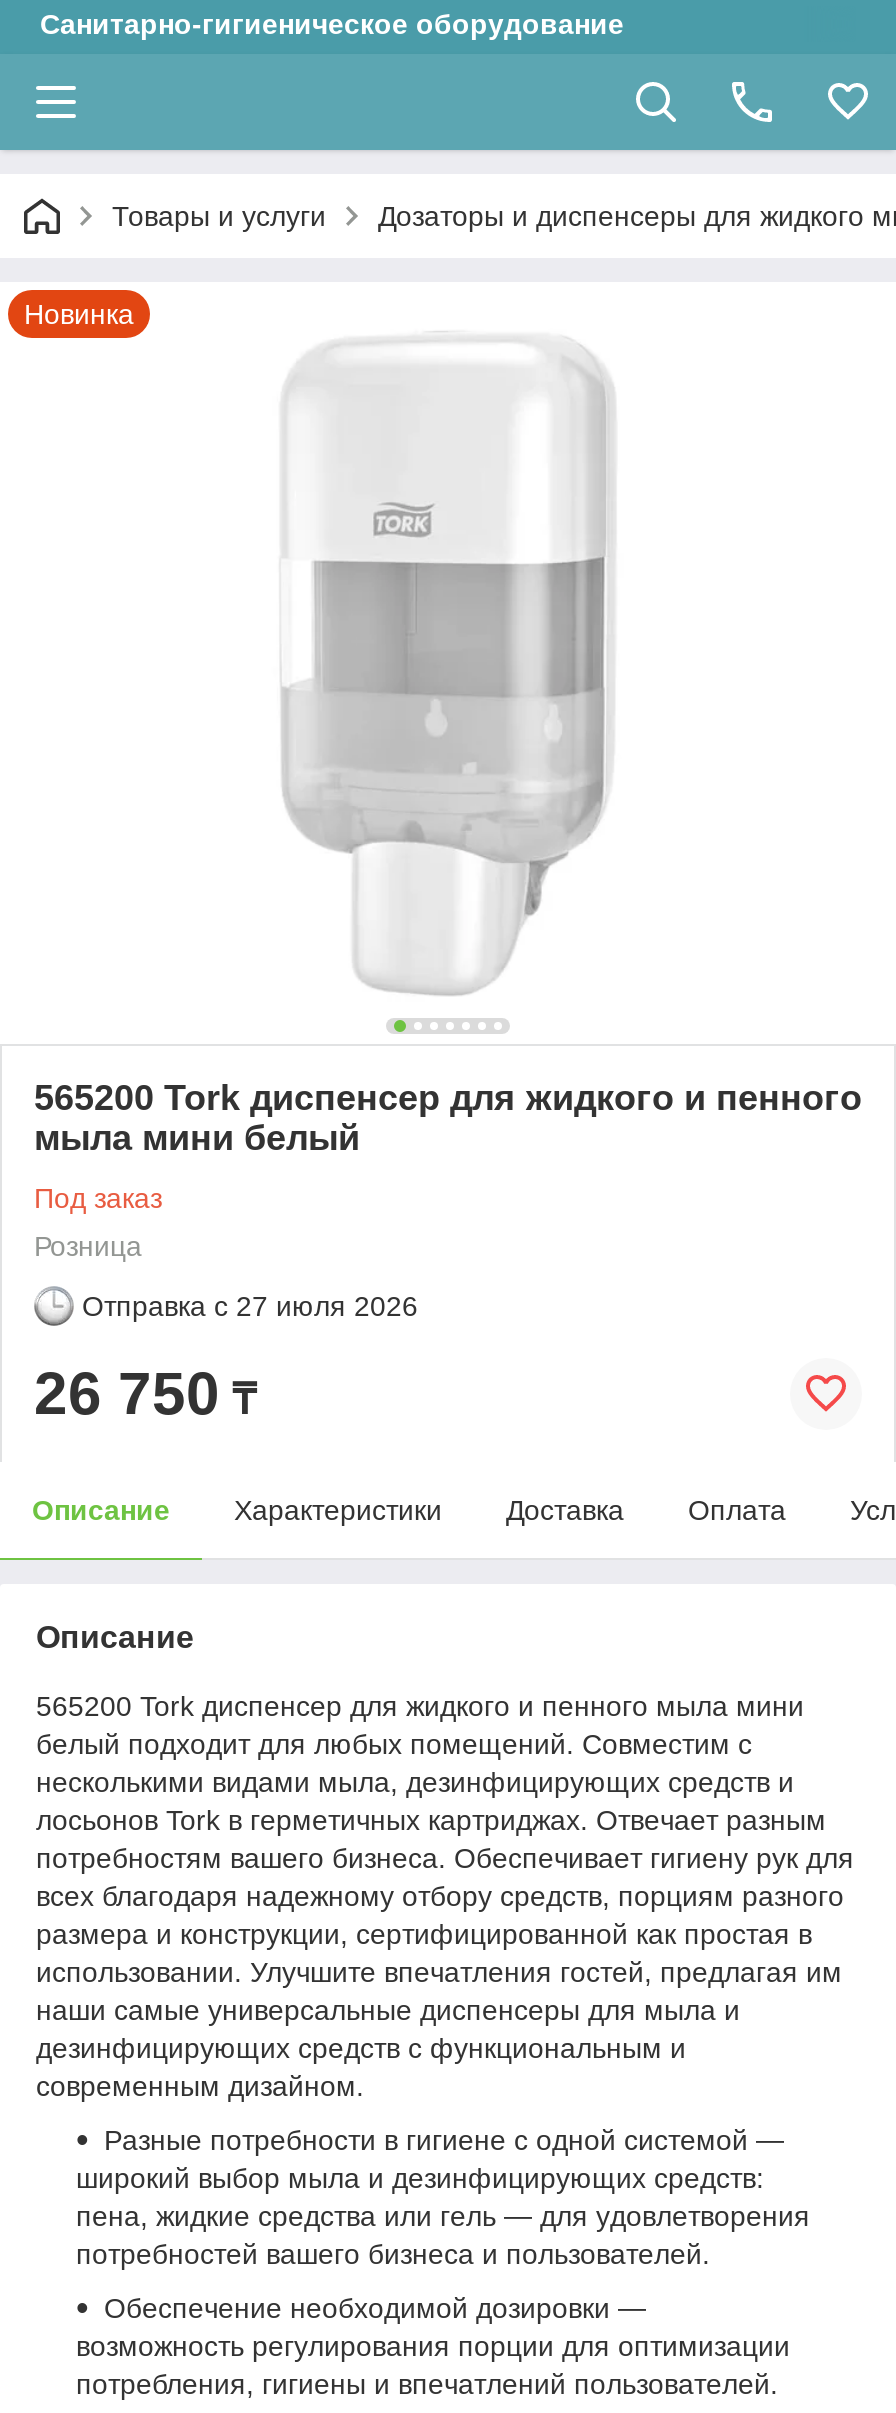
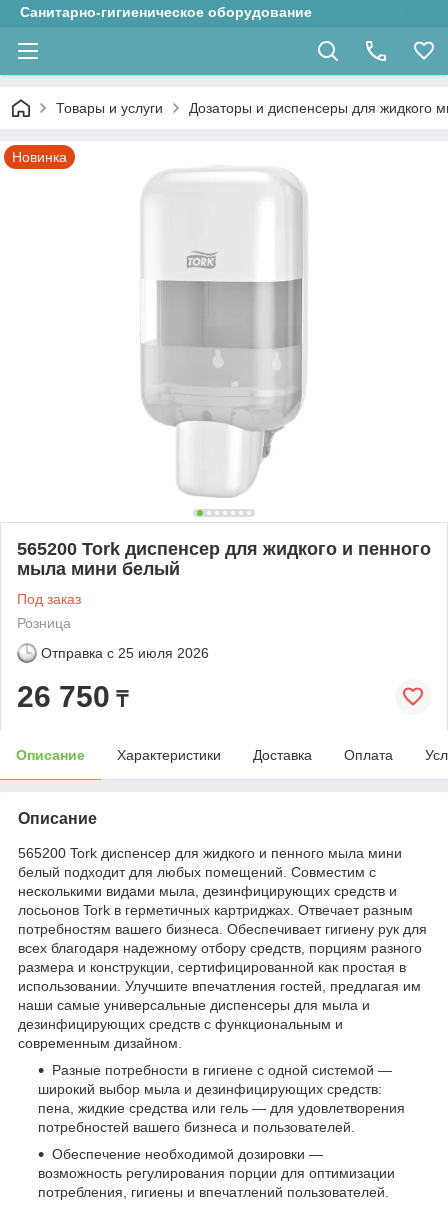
[82,1290,418,1322] Отправка с 27 июля 2026 -> [41,645,209,661] Отправка с 25 июля 2026

